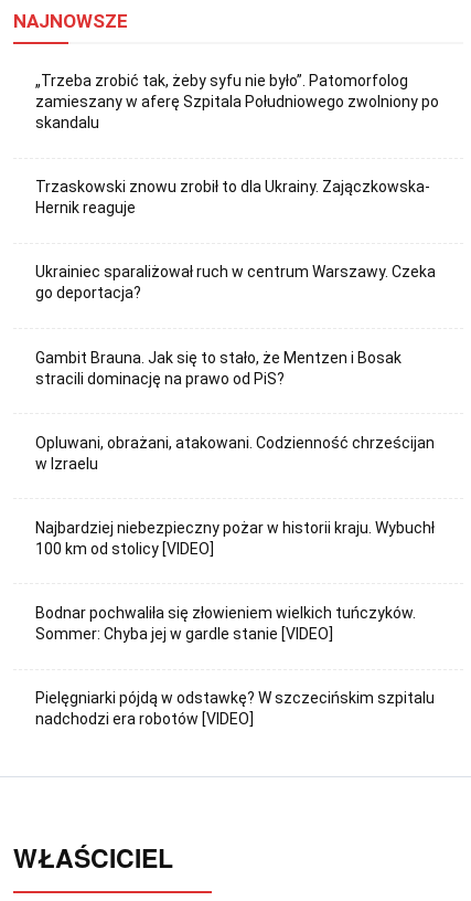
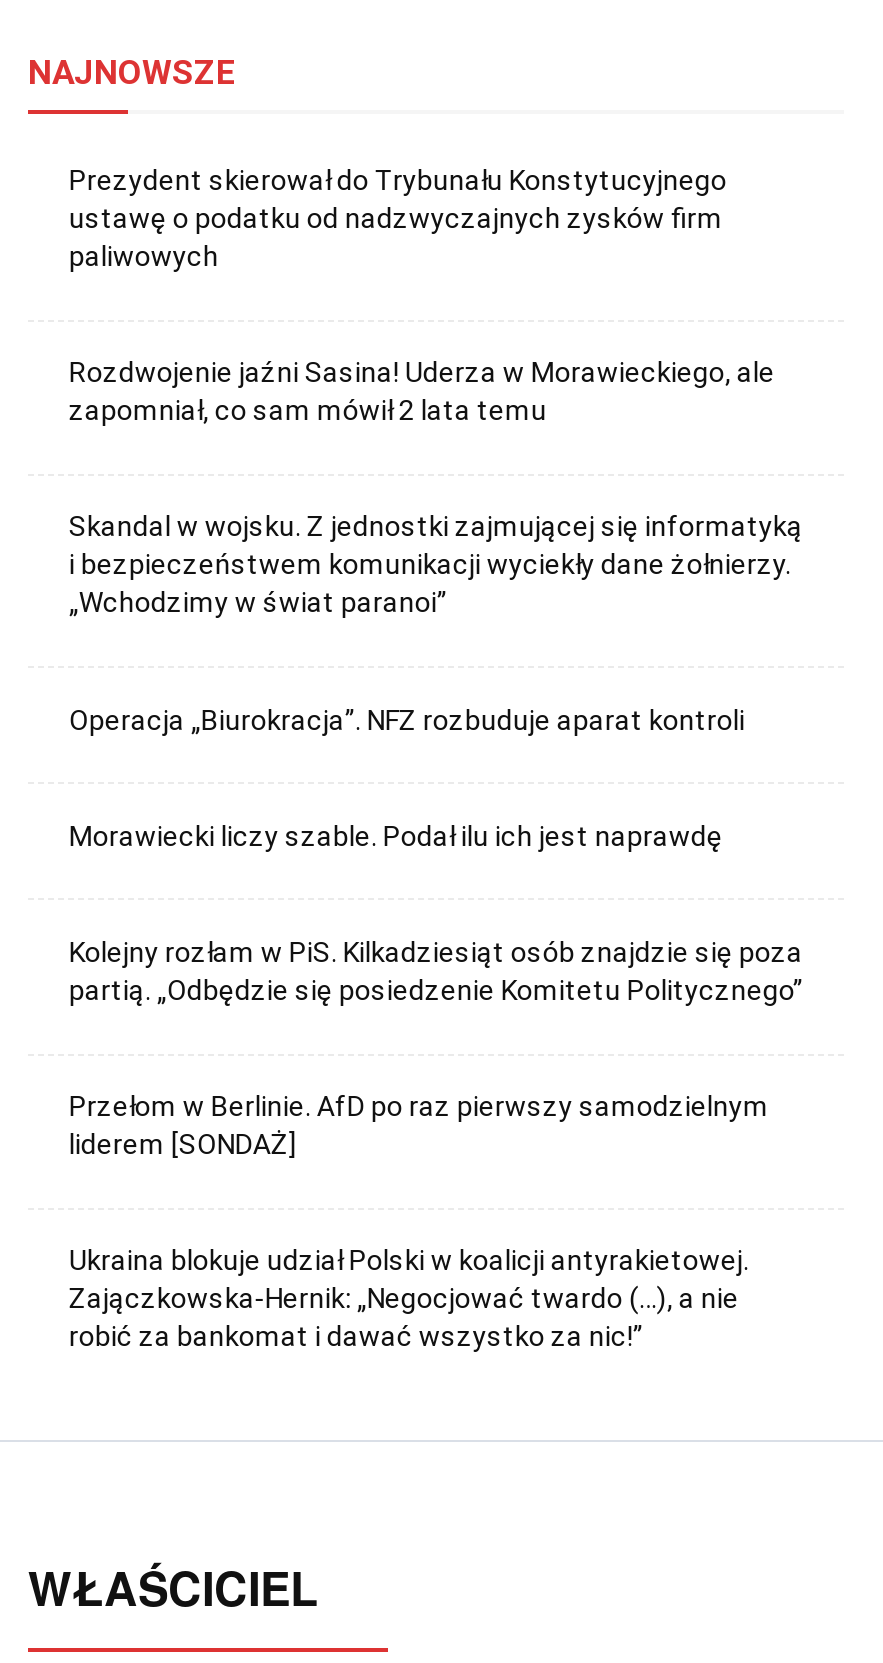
[36,72,439,131] „Trzeba zrobić tak, żeby syfu nie było”. Patomorfolog | zamieszany w aferę Szpitala Południowego zwolniony po | skandalu -> [69,164,727,272] Prezydent skierował do Trybunału Konstytucyjnego | ustawę o podatku od nadzwyczajnych zysków firm | paliwowych
[36,178,431,217] Trzaskowski znowu zrobił to dla Ukrainy. Zajączkowska- | Hernik reaguje -> [69,356,775,426] Rozdwojenie jaźni Sasina! Uderza w Morawieckiego, ale | zapomniał, co sam mówił 2 lata temu
[36,263,436,302] Ukrainiec sparaliżował ruch w centrum Warszawy. Czeka | go deportacja? -> [69,511,803,619] Skandal w wojsku. Z jednostki zajmującej się informatyką | i bezpieczeństwem komunikacji wyciekły dane żołnierzy. | „Wchodzimy w świat paranoi”
[36,348,402,387] Gambit Brauna. Jak się to stało, że Mentzen i Bosak | stracili dominację na prawo od PiS? -> [69,703,745,735] Operacja „Biurokracja”. NFZ rozbuduje aparat kontroli
[36,434,435,472] Opluwani, obrażani, atakowani. Codzienność chrześcijan | w Izraelu -> [69,819,723,851] Morawiecki liczy szable. Podał ilu ich jest naprawdę
[36,519,435,557] Najbardziej niebezpieczny pożar w historii kraju. Wybuchł | 100 km od stolicy [VIDEO] -> [69,936,803,1006] Kolejny rozłam w PiS. Kilkadziesiąt osób znajdzie się poza | partią. „Odbędzie się posiedzenie Komitetu Politycznego”
[36,604,416,643] Bodnar pochwaliła się złowieniem wielkich tuńczyków. | Sommer: Chyba jej w gardle stanie [VIDEO] -> [69,1090,769,1160] Przełom w Berlinie. AfD po raz pierwszy samodzielnym | liderem [SONDAŻ]
[36,689,435,728] Pielęgniarki pójdą w odstawkę? W szczecińskim szpitalu | nadchodzi era robotów [VIDEO] -> [69,1244,749,1352] Ukraina blokuje udział Polski w koalicji antyrakietowej. | Zajączkowska-Hernik: „Negocjować twardo (…), a nie | robić za bankomat i dawać wszystko za nic!”

